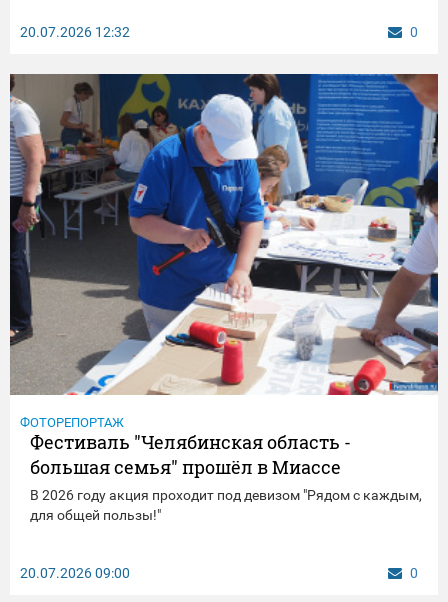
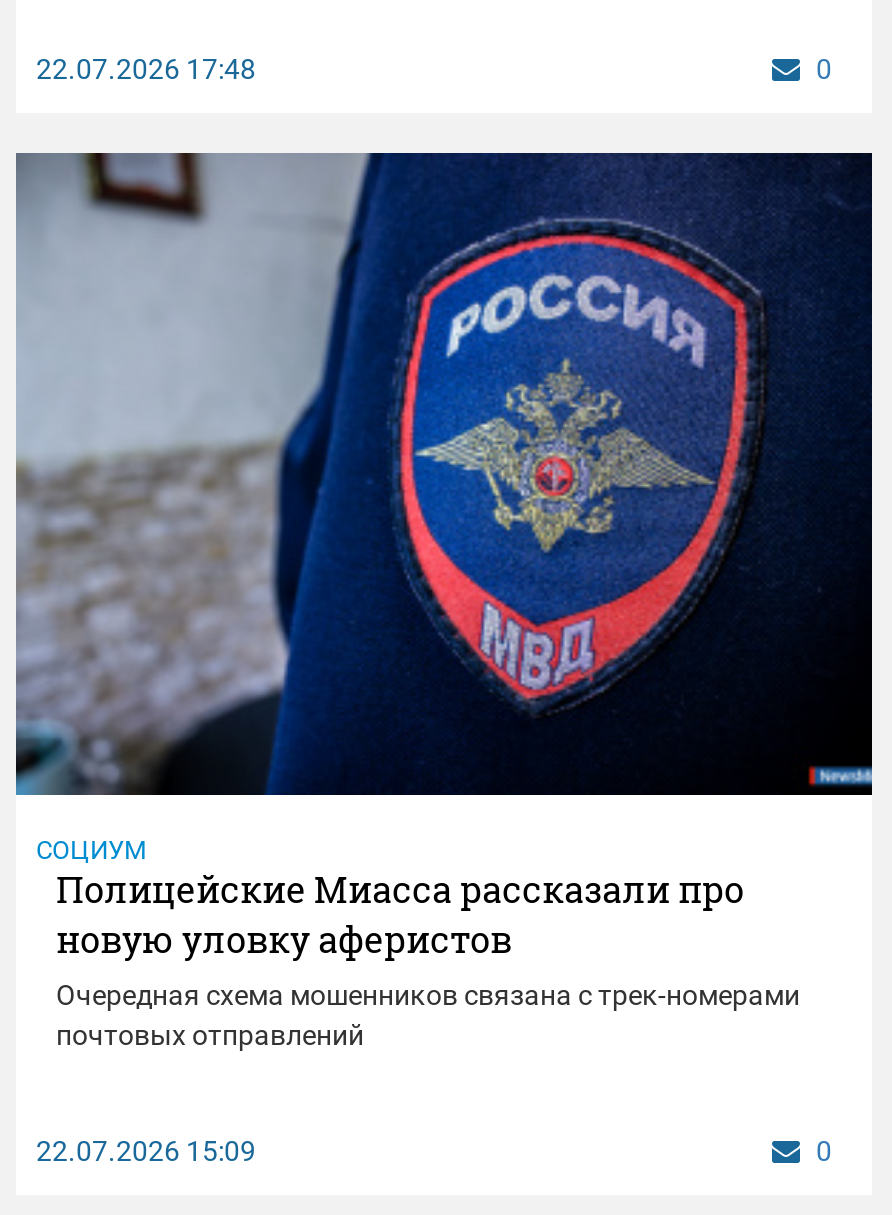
[20,24,130,40] 20.07.2026 12:32 -> [36,54,256,86] 22.07.2026 17:48
[9,73,439,523] [image] | ФОТОРЕПОРТАЖ | Фестиваль "Челябинская область - | большая семья" прошёл в Миассе | В 2026 году акция проходит под девизом "Рядом с каждым, | для общей пользы!" -> [16,151,874,1052] [image] | СОЦИУМ | Полицейские Миасса рассказали про | новую уловку аферистов | Очередная схема мошенников связана с трек-номерами | почтовых отправлений
[20,565,130,581] 20.07.2026 09:00 -> [36,1136,256,1168] 22.07.2026 15:09

